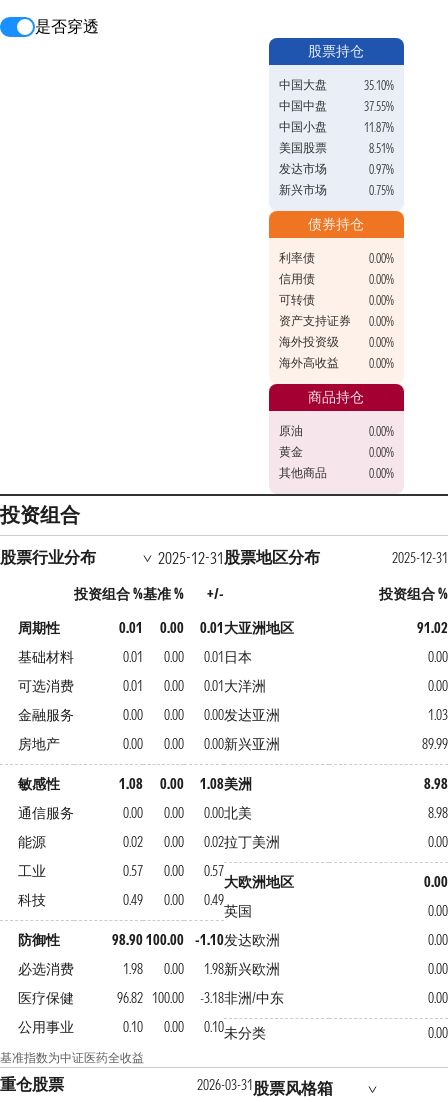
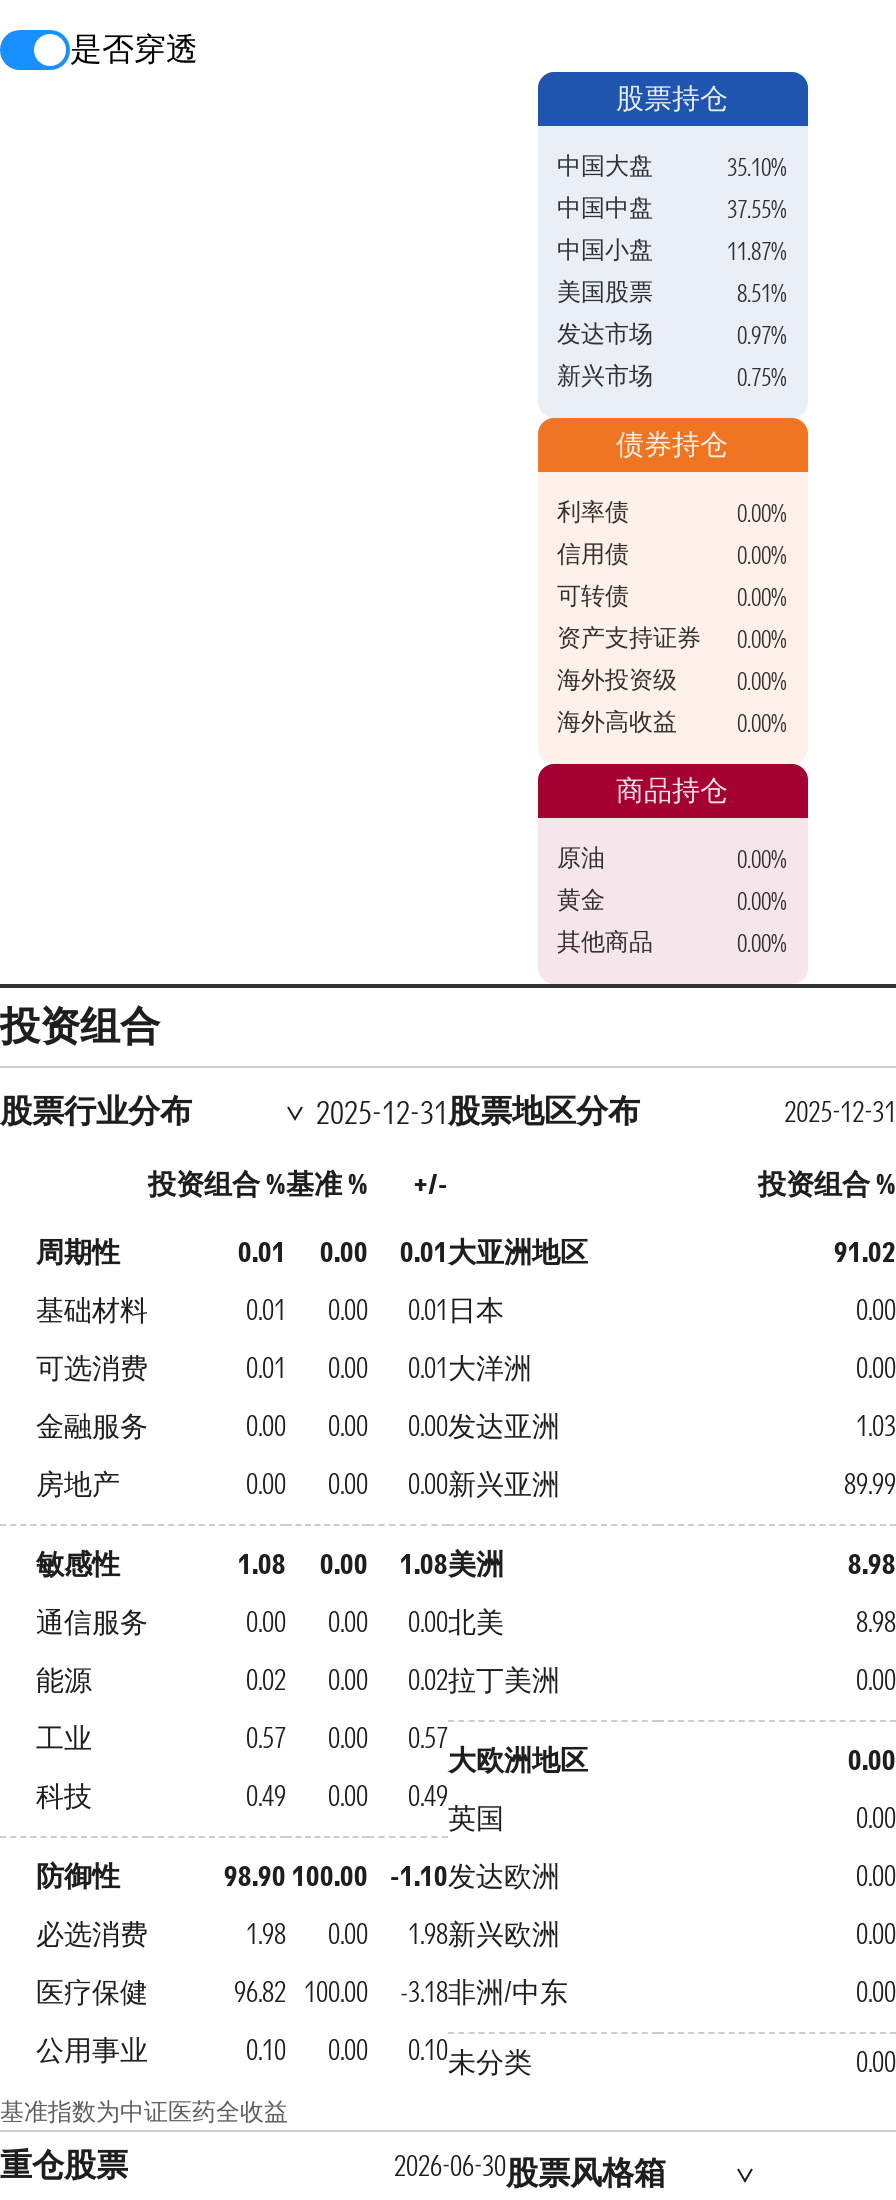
[197,1076,333,1098] 2026-03-31 股票风格箱 -> [394,2148,666,2192] 2026-06-30 股票风格箱

